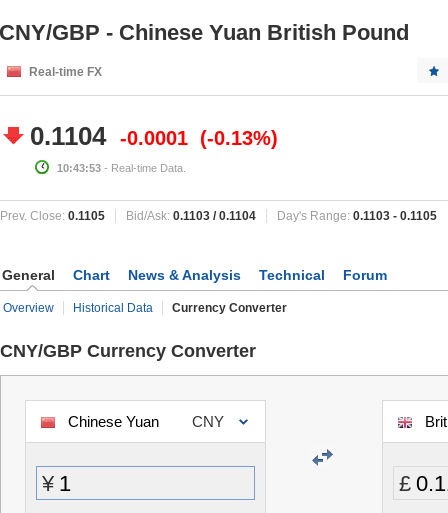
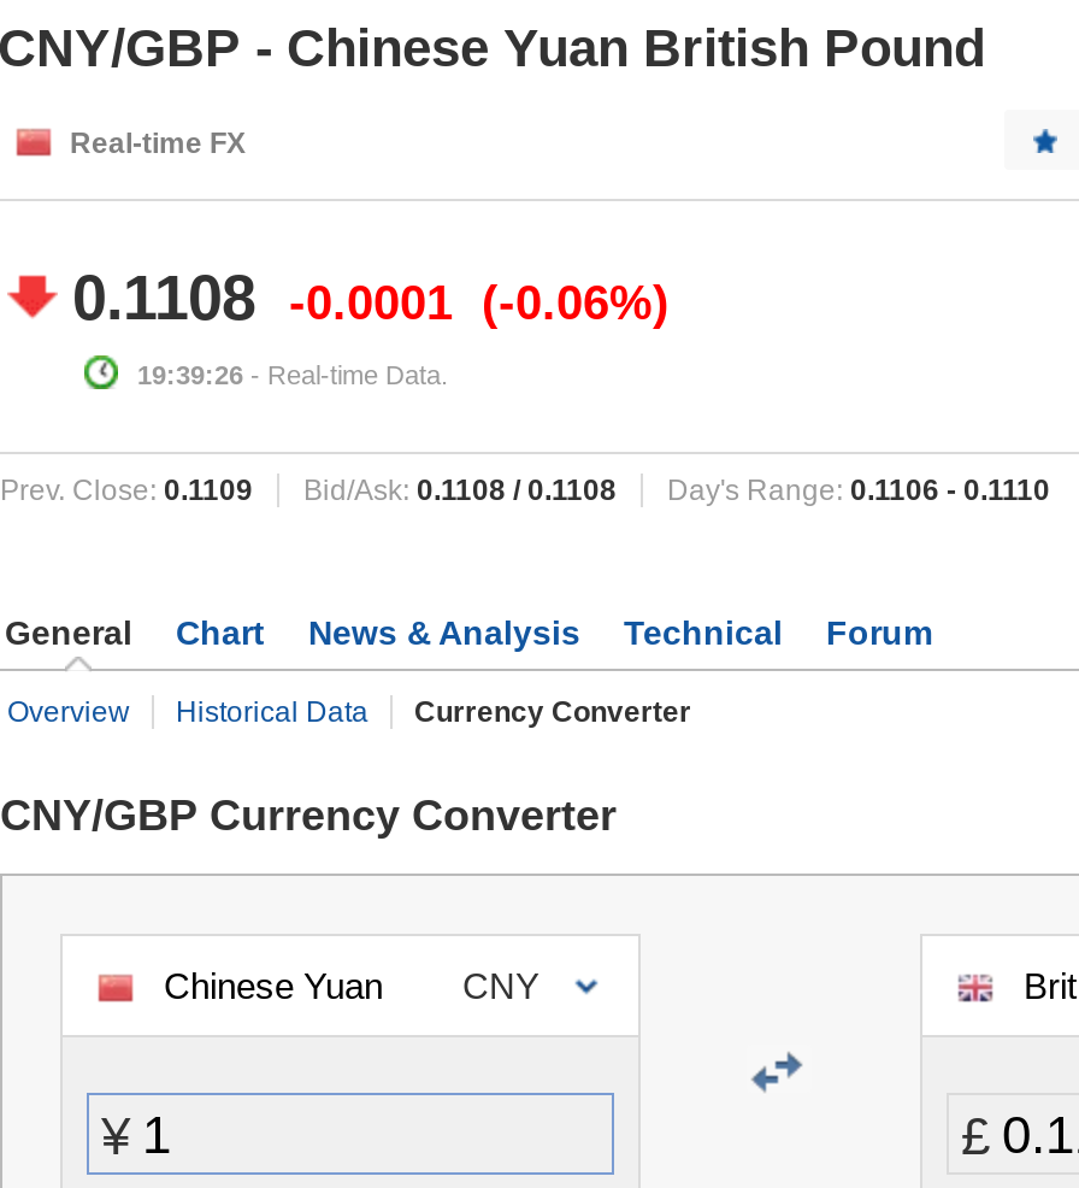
[30,121,106,151] 0.1104 -> [72,261,255,334] 0.1108
[207,127,271,149] -0.13% -> [499,276,653,329] -0.06%
[57,162,186,174] 10:43:53 - Real-time Data. -> [137,360,448,389] 19:39:26 - Real-time Data.
[0,209,105,223] Prev. Close: 0.1105 -> [0,474,253,507] Prev. Close: 0.1109
[126,209,256,223] Bid/Ask: 0.1103 / 0.1104 -> [303,474,617,507] Bid/Ask: 0.1108 / 0.1108
[277,209,437,223] Day's Range: 0.1103 - 0.1105 -> [667,474,1050,507] Day's Range: 0.1106 - 0.1110

